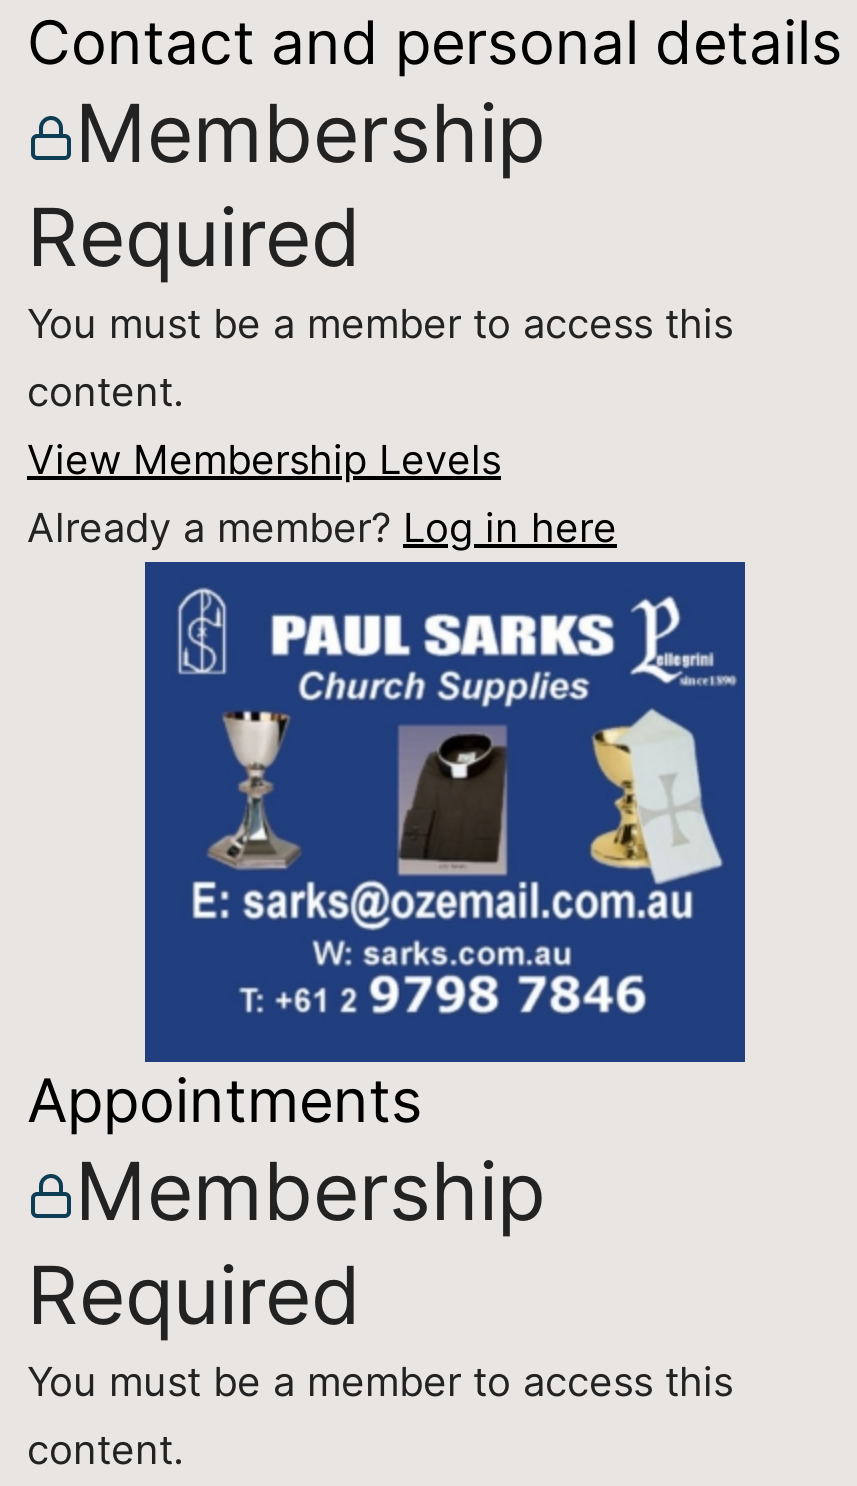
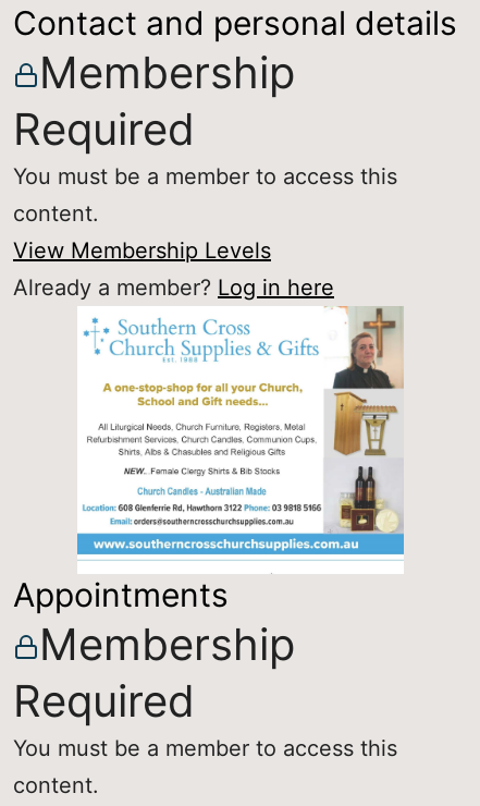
[143,560,747,1066] [image] -> [76,305,405,575] [image]

